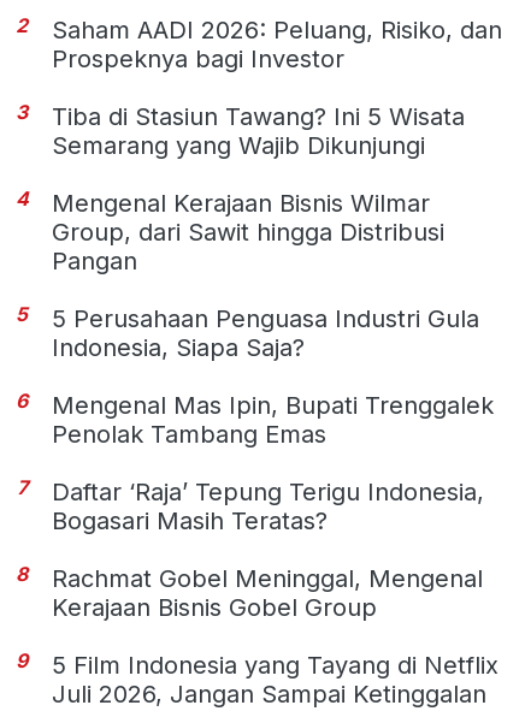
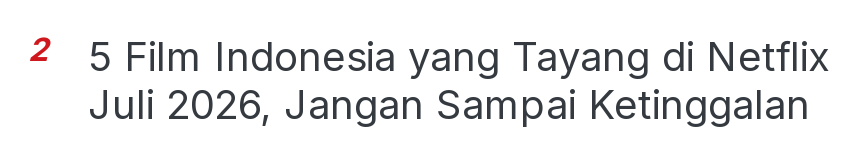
[15,16,502,673] Saham AADI 2026: Peluang, Risiko, dan | Prospeknya bagi Investor | 3 | Tiba di Stasiun Tawang? Ini 5 Wisata | Semarang yang Wajib Dikunjungi | 4 | Mengenal Kerajaan Bisnis Wilmar | Group, dari Sawit hingga Distribusi | Pangan | 5 | 5 Perusahaan Penguasa Industri Gula | Indonesia, Siapa Saja? | 6 | Mengenal Mas Ipin, Bupati Trenggalek | Penolak Tambang Emas | 7 | Daftar ‘Raja’ Tepung Terigu Indonesia, | Bogasari Masih Teratas? | 8 | Rachmat Gobel Meninggal, Mengenal | Kerajaan Bisnis Gobel Group | 9 -> none

